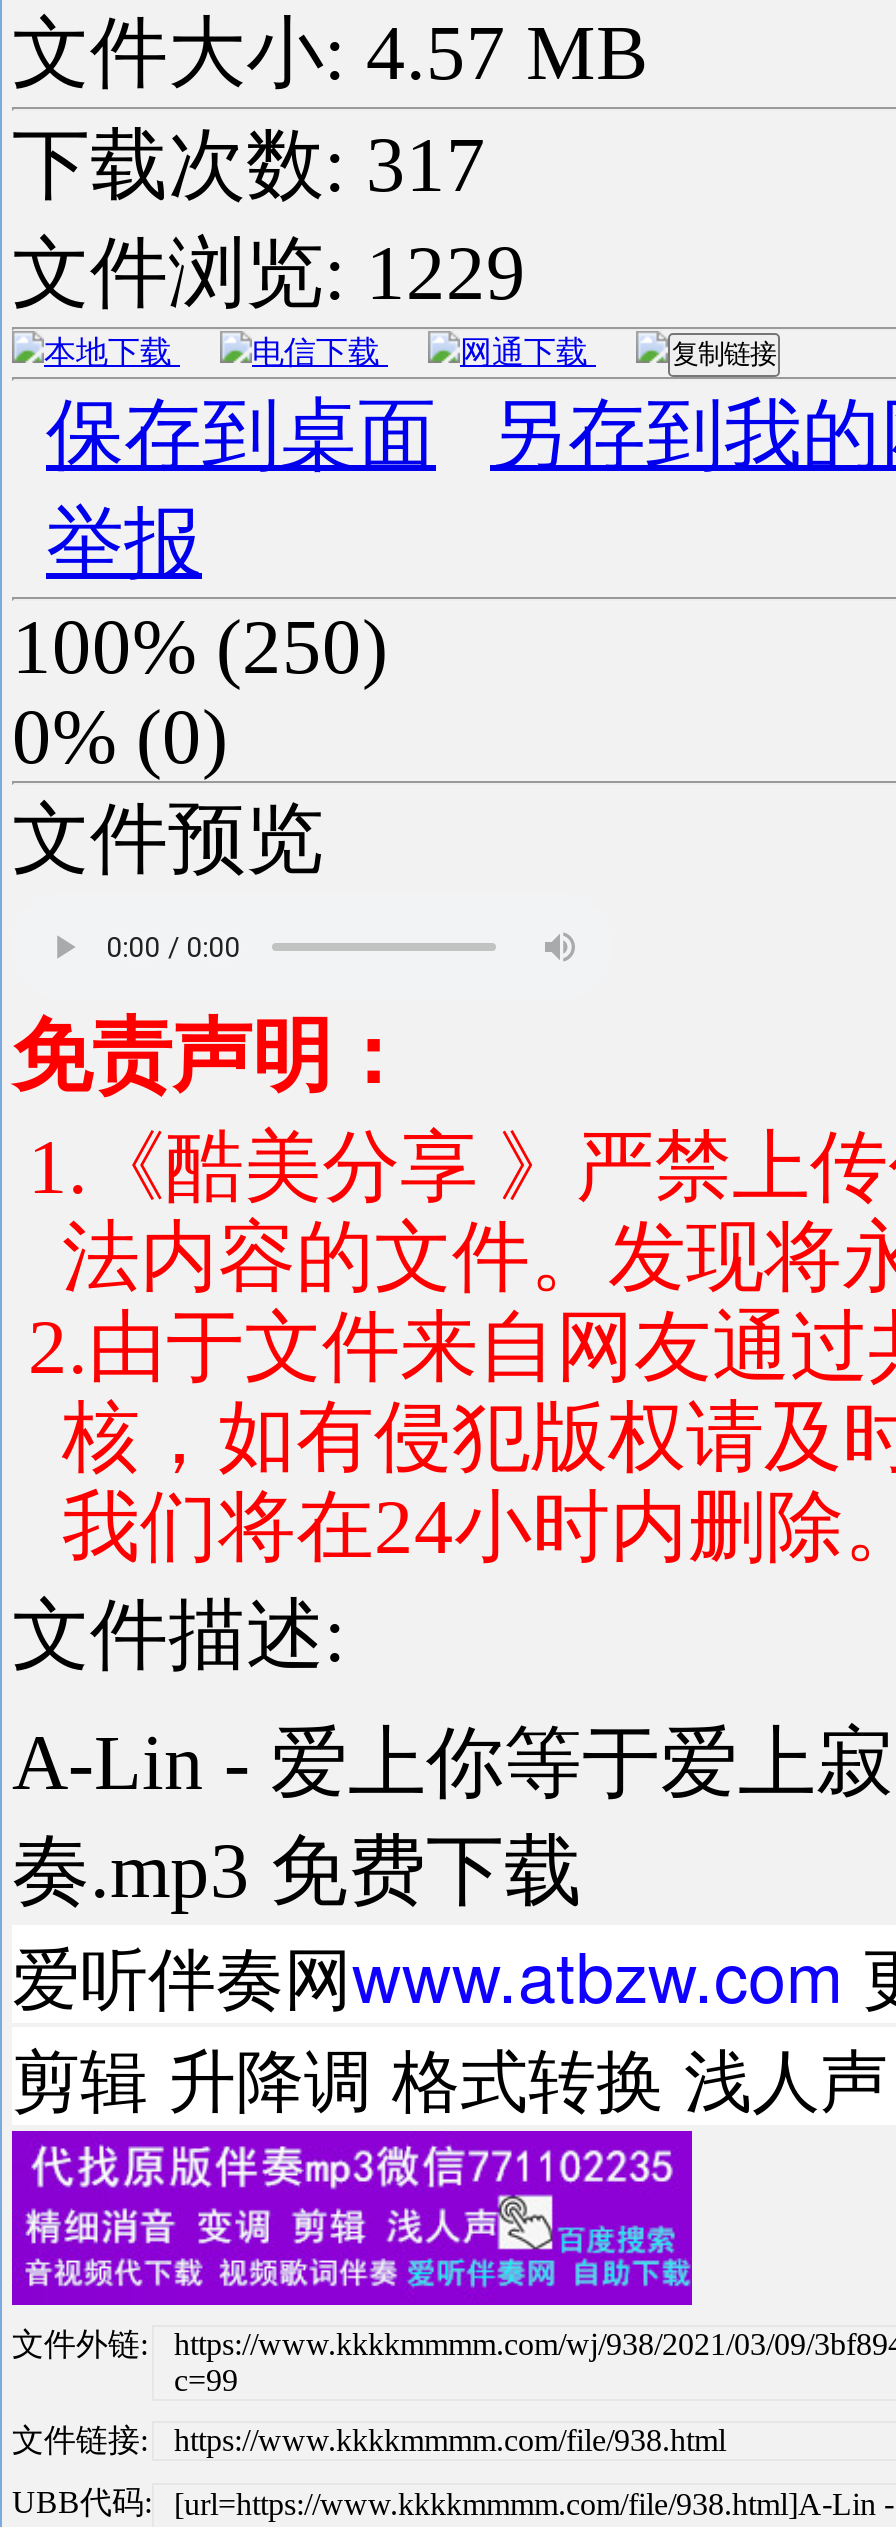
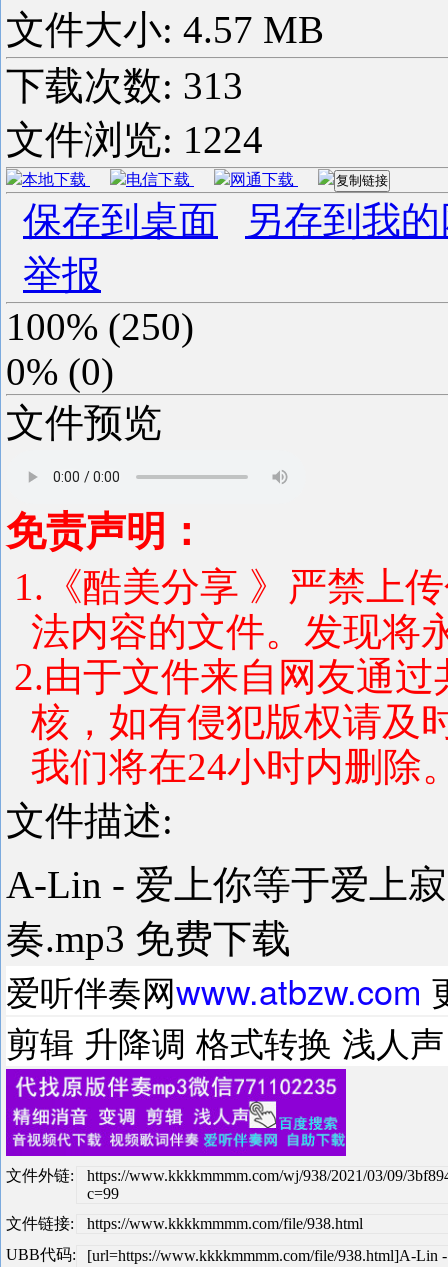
[12,121,486,207] 下载次数: 317 -> [6,64,243,107] 下载次数: 313
[12,229,526,315] 文件浏览: 1229 -> [6,118,263,161] 文件浏览: 1224

